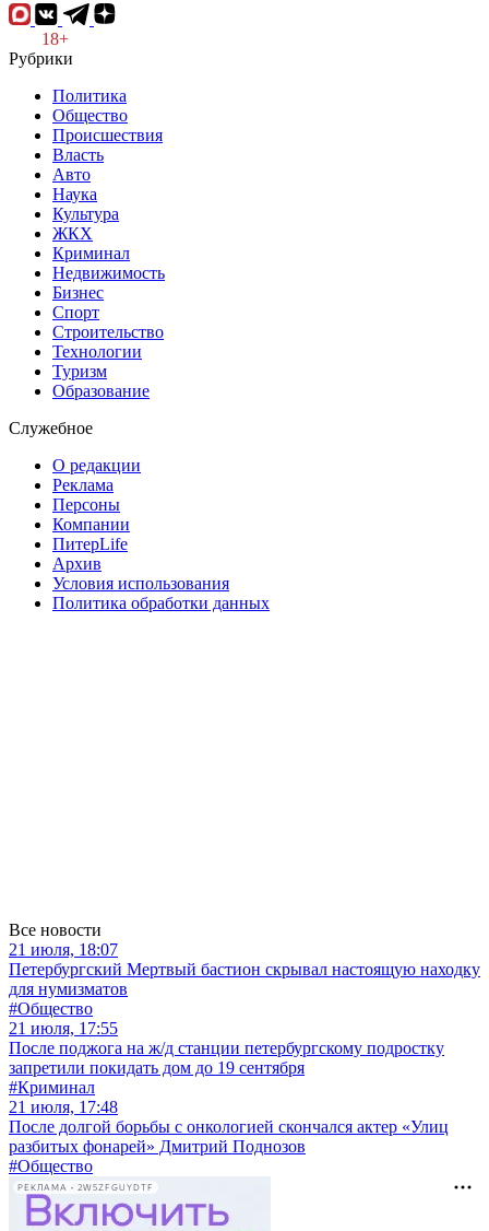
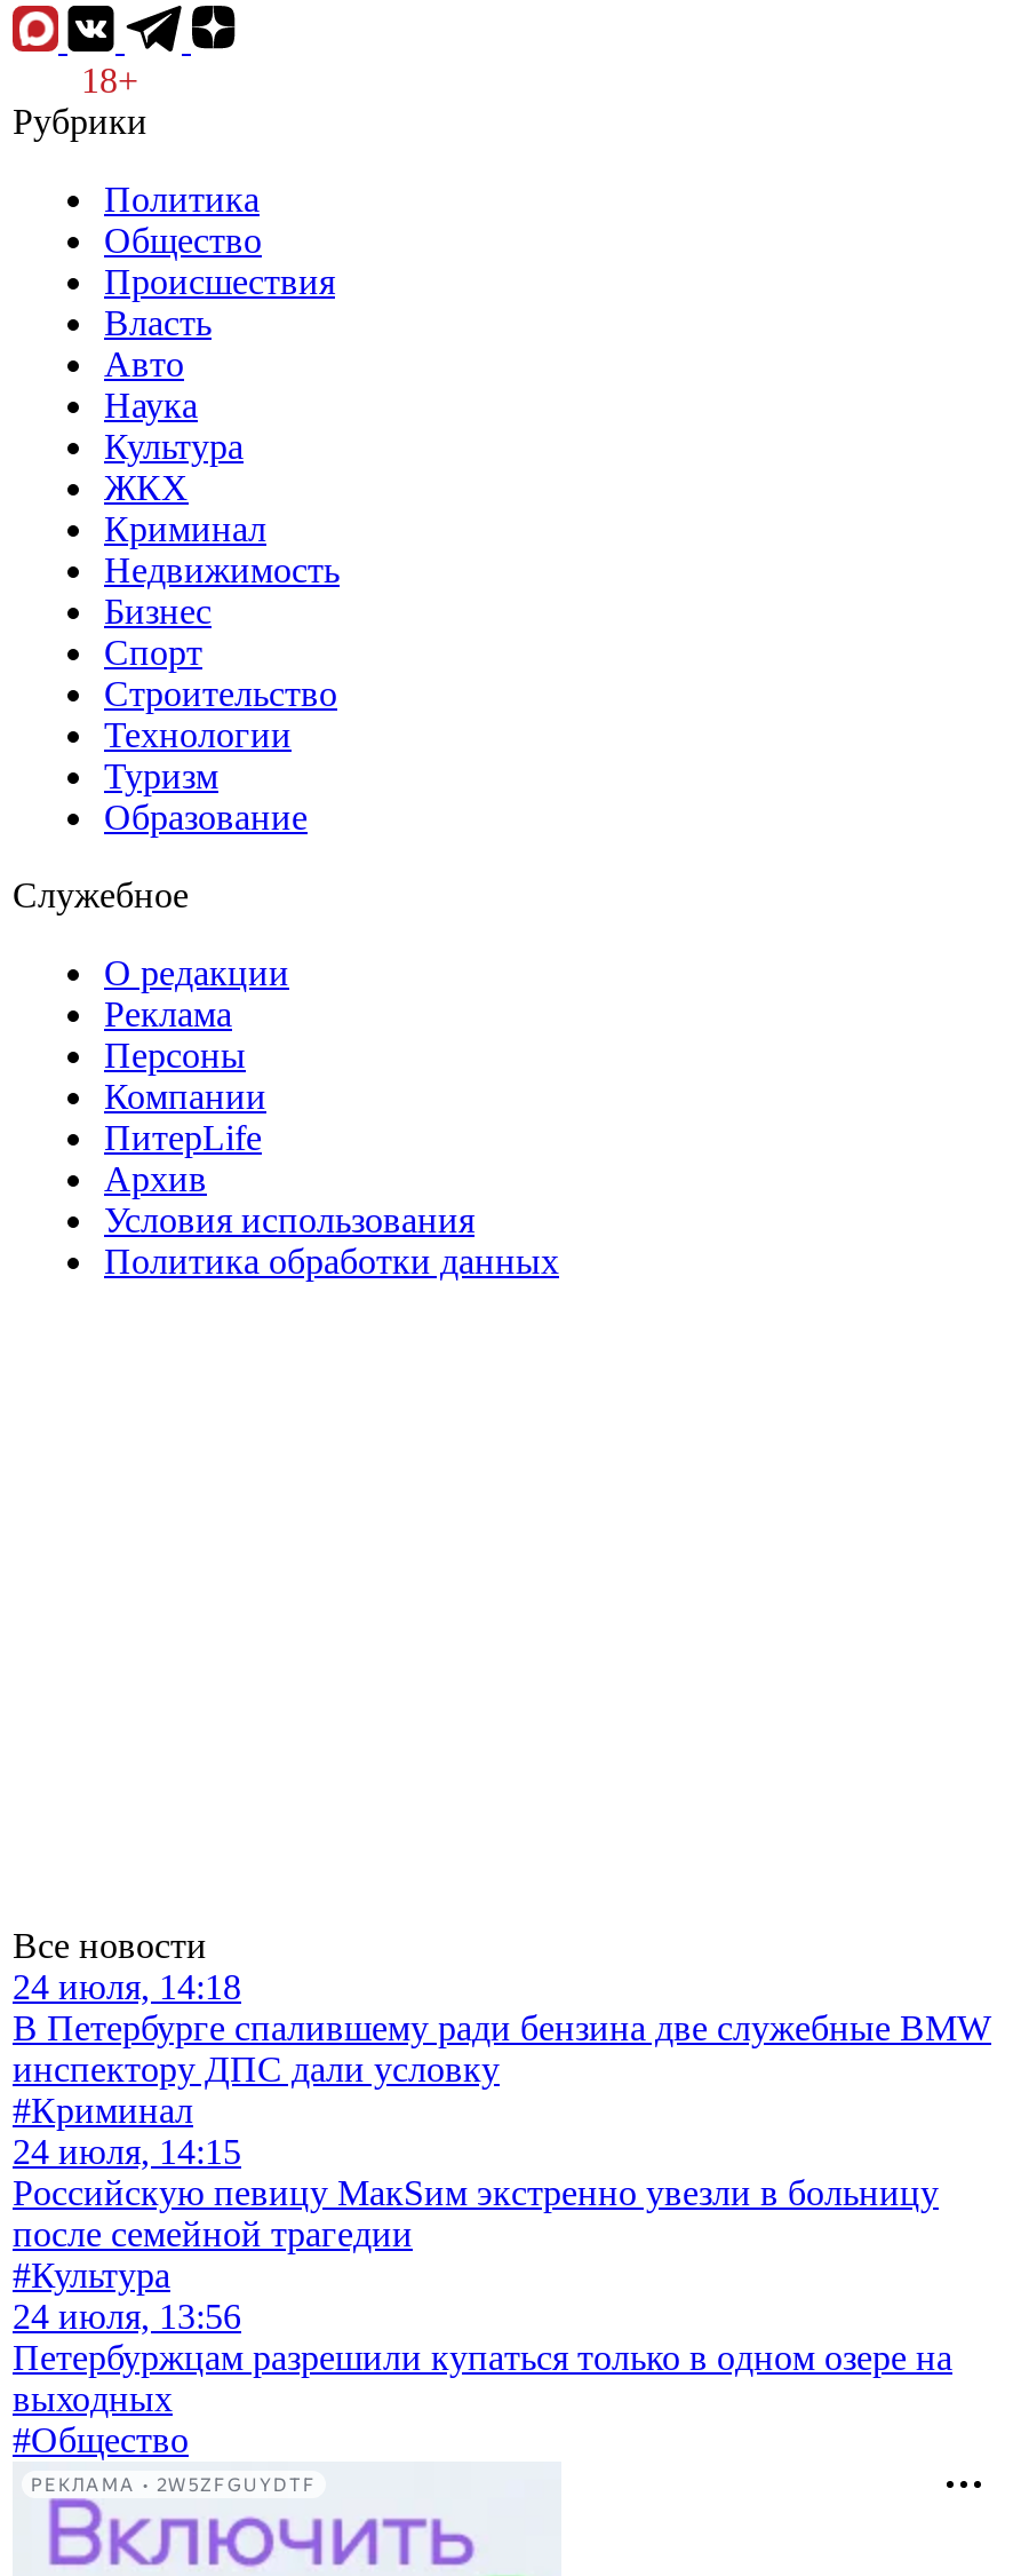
[9,940,480,1077] 21 июля, 18:07 | Петербургский Мертвый бастион скрывал настоящую находку | для нумизматов | #Общество | 21 июля, 17:55 | После поджога на ж/д станции петербургскому подростку | запретили покидать дом до 19 сентября -> [13,1967,991,2088] 24 июля, 14:18 | В Петербурге спалившему ради бензина две служебные BMW | инспектору ДПС дали условку
moved [9,1078,95,1097] -> [13,2091,193,2130]: #Криминал
[9,1098,449,1156] 21 июля, 17:48 | После долгой борьбы с онкологией скончался актер «Улиц | разбитых фонарей» Дмитрий Поднозов -> [13,2132,952,2418] 24 июля, 14:15 | Российскую певицу МакSим экстренно увезли в больницу | после семейной трагедии | #Культура | 24 июля, 13:56 | Петербуржцам разрешили купаться только в одном озере на | выходных

